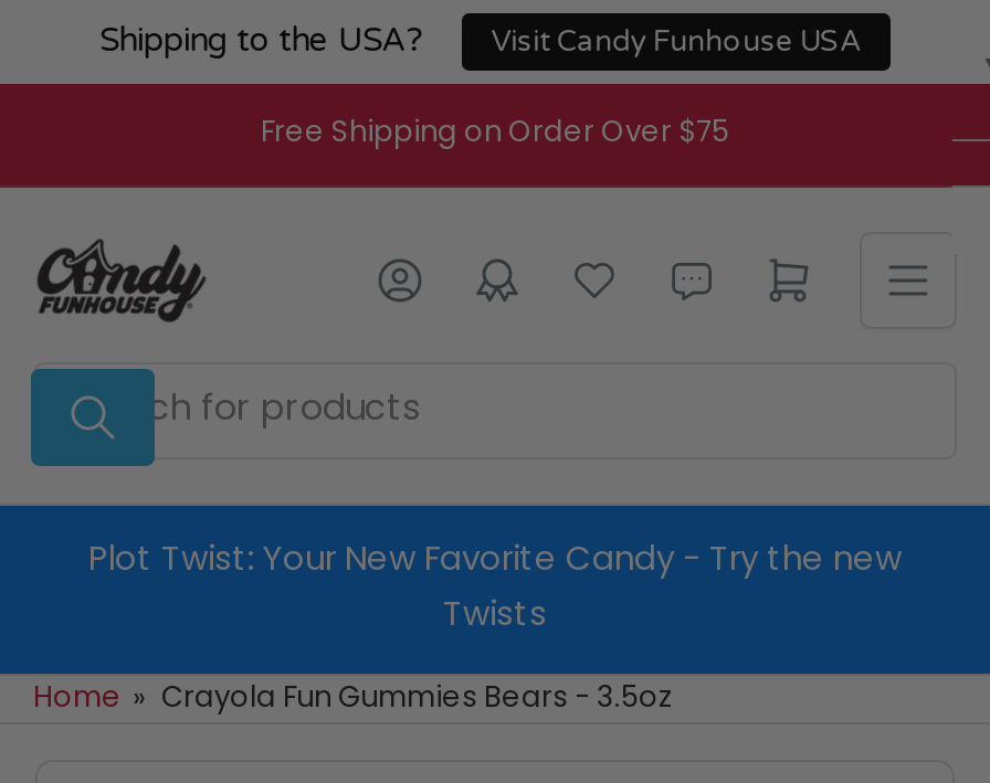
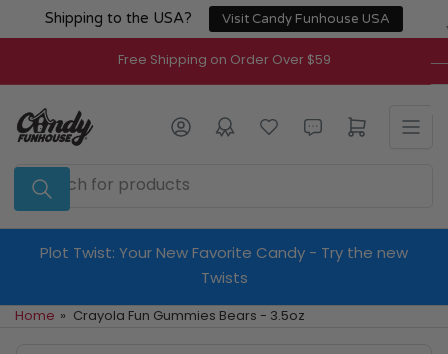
[261,110,729,157] Free Shipping on Order Over $75 -> [117,50,330,71] Free Shipping on Order Over $59

